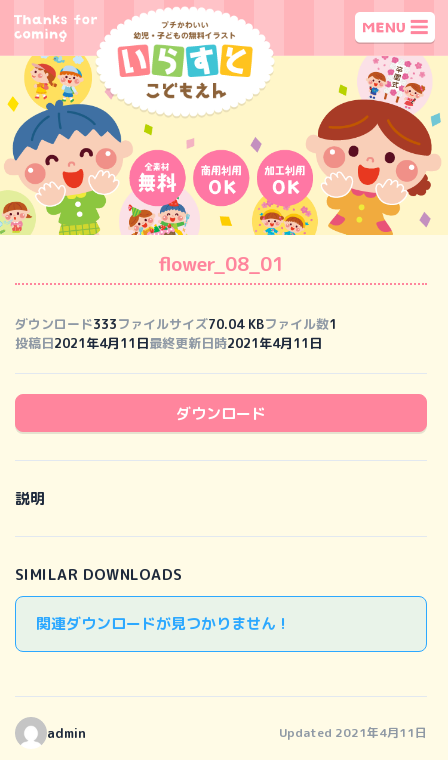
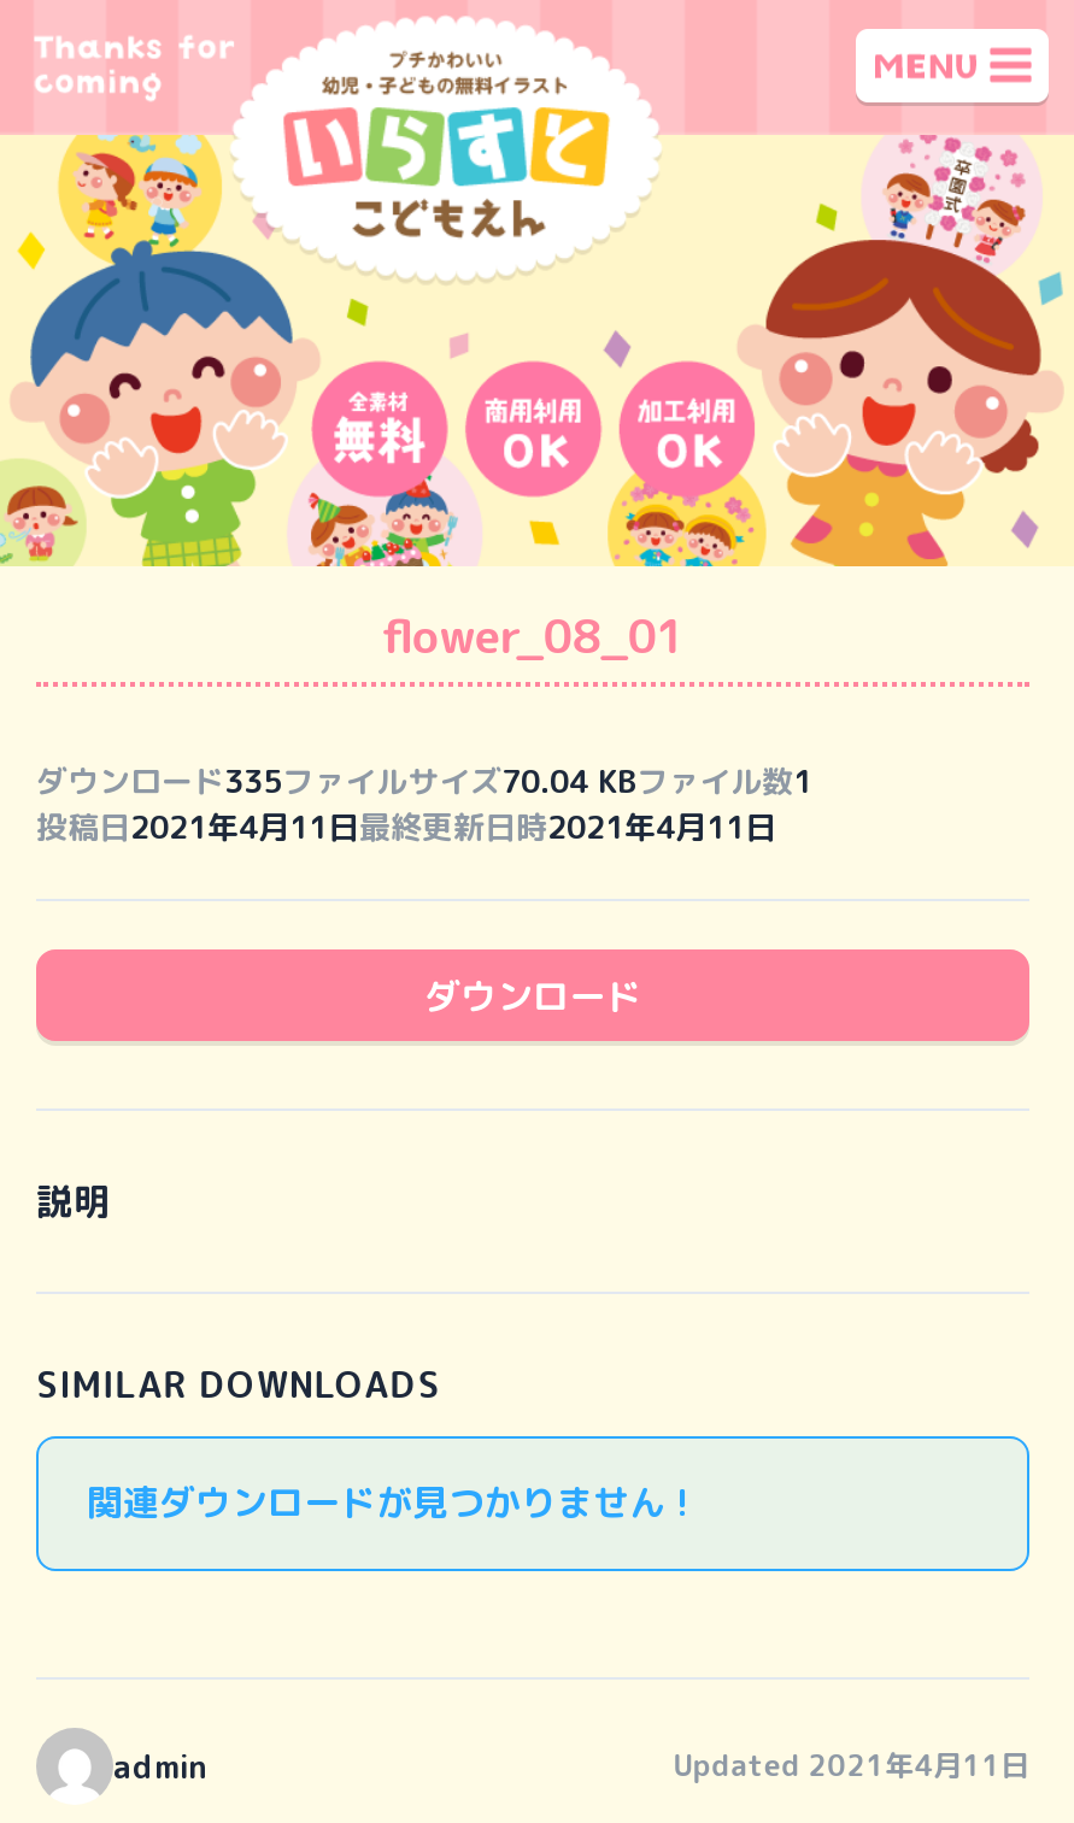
[15,315,337,333] ダウンロード333ファイルサイズ70.04 KBファイル数1 -> [36,760,812,803] ダウンロード335ファイルサイズ70.04 KBファイル数1

